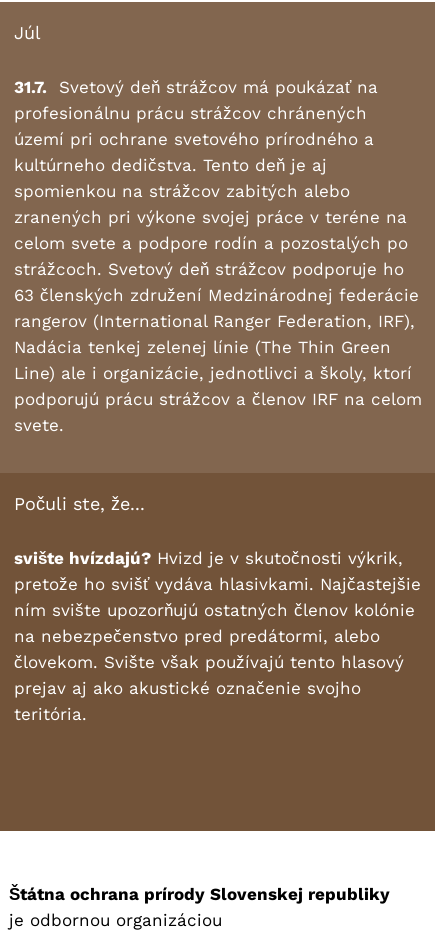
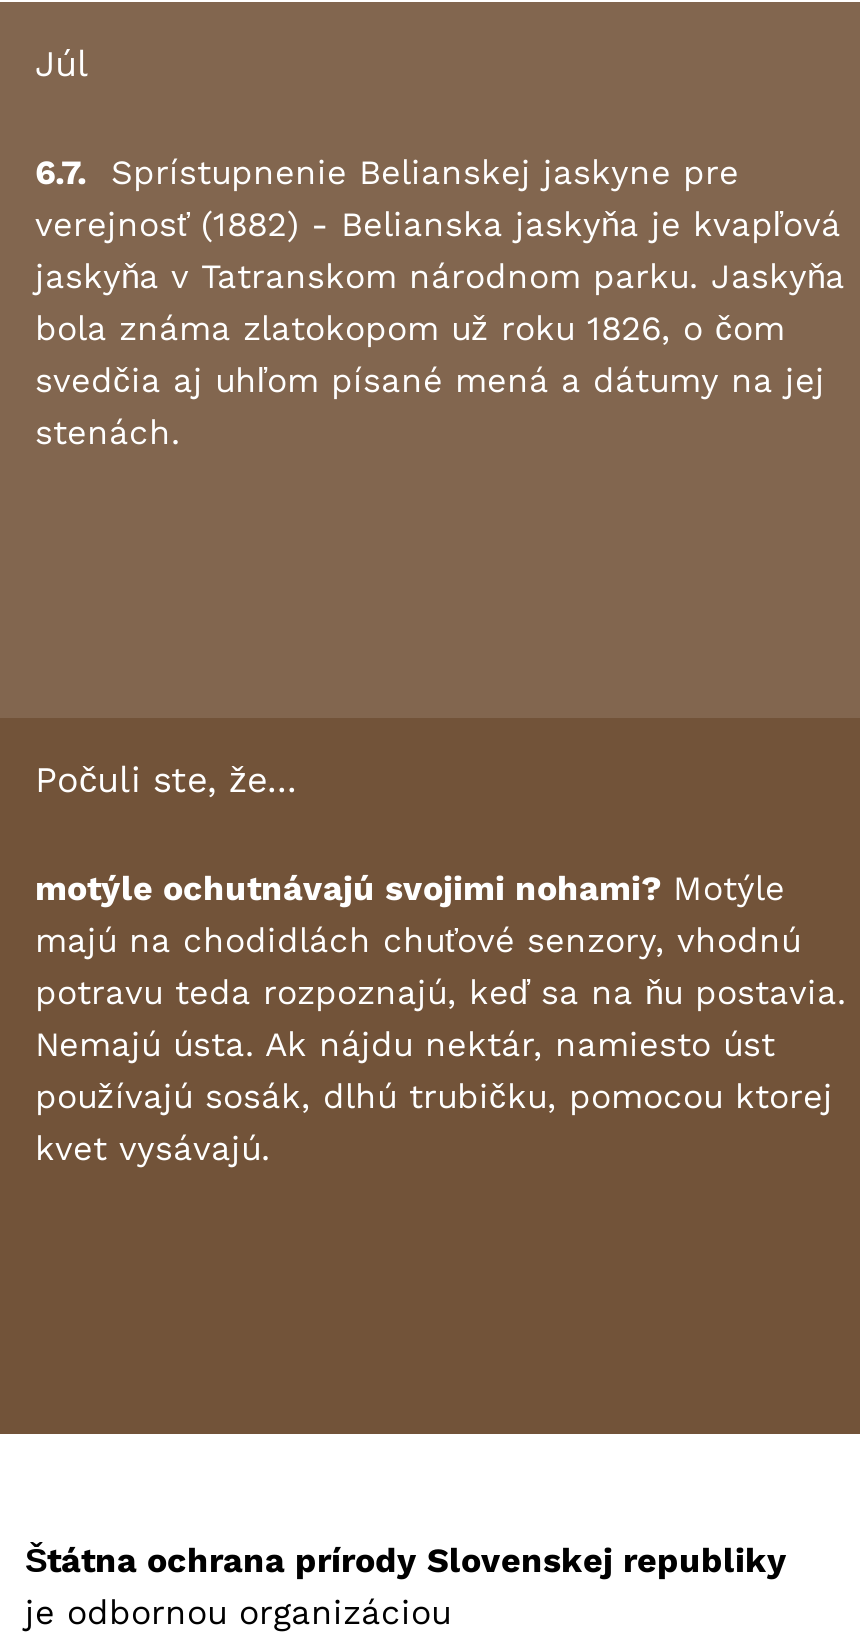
[14,77,422,435] 31.7. Svetový deň strážcov má poukázať na | profesionálnu prácu strážcov chránených | území pri ochrane svetového prírodného a | kultúrneho dedičstva. Tento deň je aj | spomienkou na strážcov zabitých alebo | zranených pri výkone svojej práce v teréne na | celom svete a podpore rodín a pozostalých po | strážcoch. Svetový deň strážcov podporuje ho | 63 členských združení Medzinárodnej federácie | rangerov (International Ranger Federation, IRF), | Nadácia tenkej zelenej línie (The Thin Green | Line) ale i organizácie, jednotlivci a školy, ktorí | podporujú prácu strážcov a členov IRF na celom | svete. -> [35,152,845,452] 6.7. Sprístupnenie Belianskej jaskyne pre | verejnosť (1882) - Belianska jaskyňa je kvapľová | jaskyňa v Tatranskom národnom parku. Jaskyňa | bola známa zlatokopom už roku 1826, o čom | svedčia aj uhľom písané mená a dátumy na jej | stenách.
[14,548,421,724] svište hvízdajú? Hvizd je v skutočnosti výkrik, | pretože ho svišť vydáva hlasivkami. Najčastejšie | ním svište upozorňujú ostatných členov kolónie | na nebezpečenstvo pred predátormi, alebo | človekom. Svište však používajú tento hlasový | prejav aj ako akustické označenie svojho | teritória. -> [35,868,847,1168] motýle ochutnávajú svojimi nohami? Motýle | majú na chodidlách chuťové senzory, vhodnú | potravu teda rozpoznajú, keď sa na ňu postavia. | Nemajú ústa. Ak nájdu nektár, namiesto úst | používajú sosák, dlhú trubičku, pomocou ktorej | kvet vysávajú.

